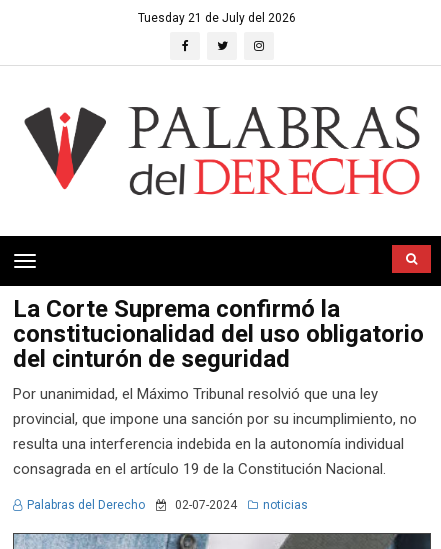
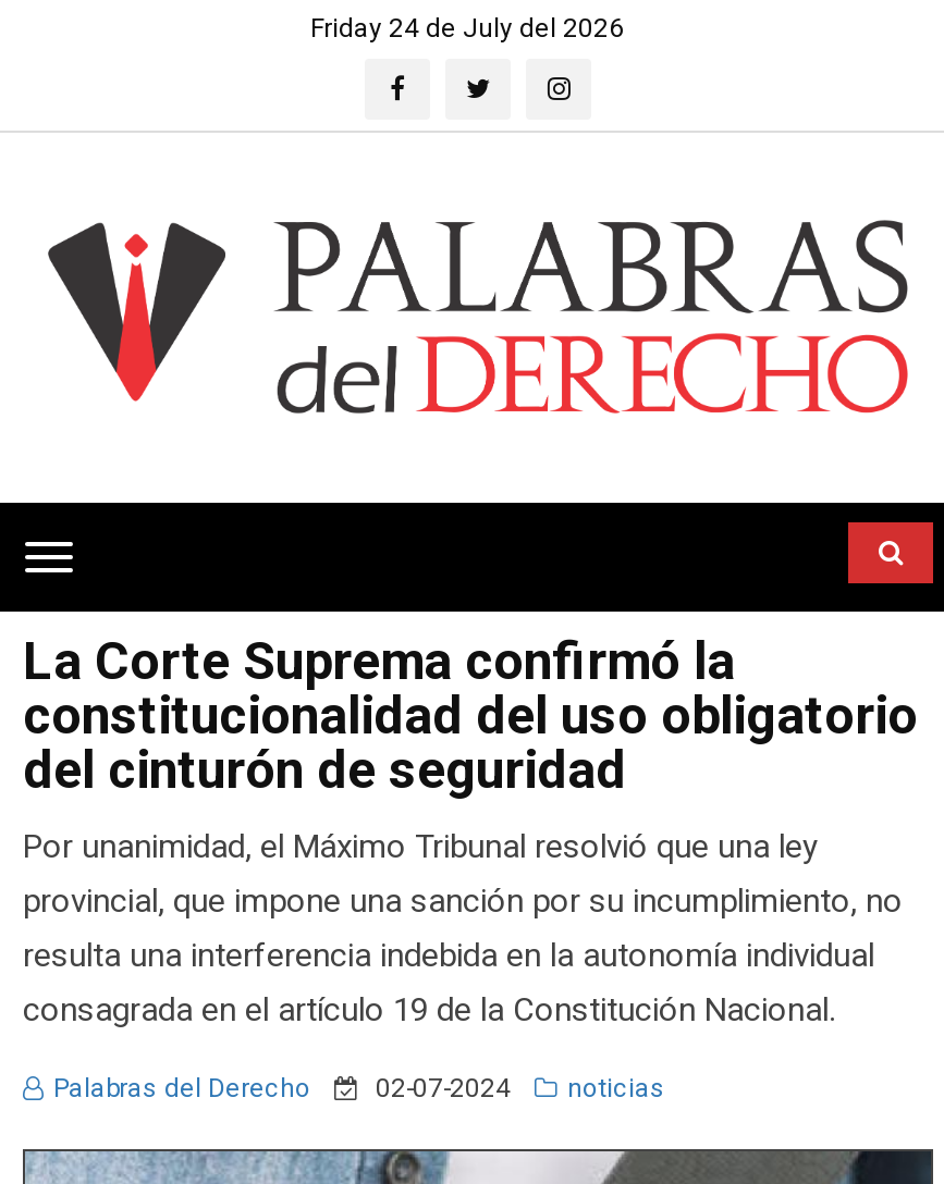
[138,11,296,25] Tuesday 21 de July del 2026 -> [310,13,624,44] Friday 24 de July del 2026

